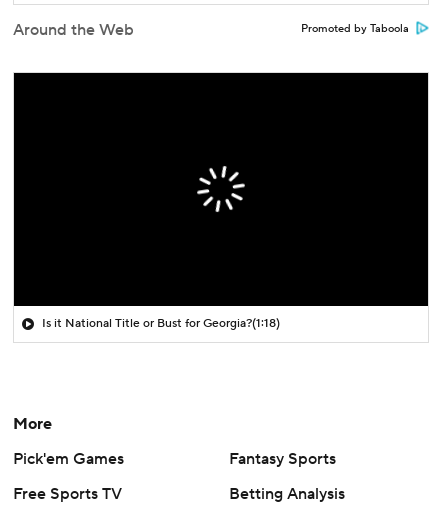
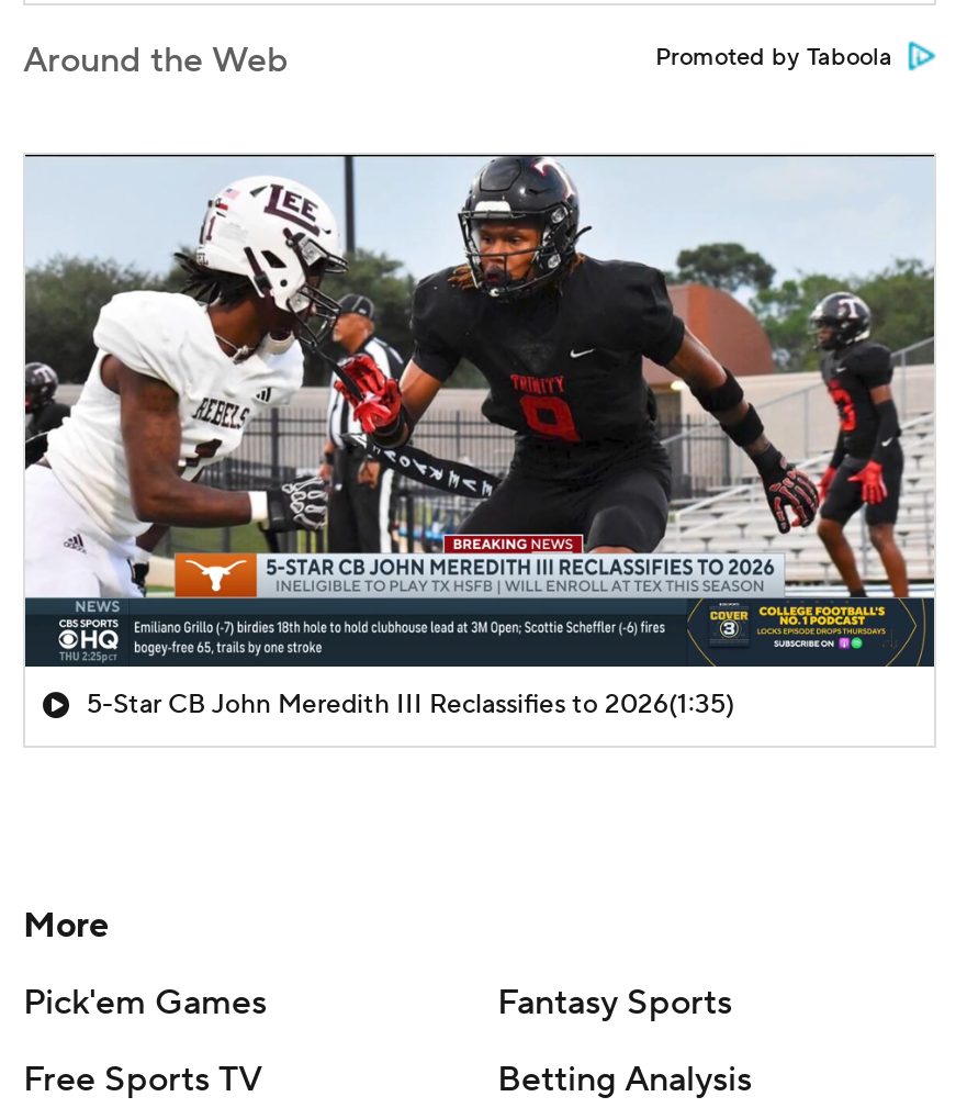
none -> [23,153,936,667] [image]
[42,316,280,331] Is it National Title or Bust for Georgia?(1:18) -> [87,688,734,721] 5-Star CB John Meredith III Reclassifies to 2026(1:35)

